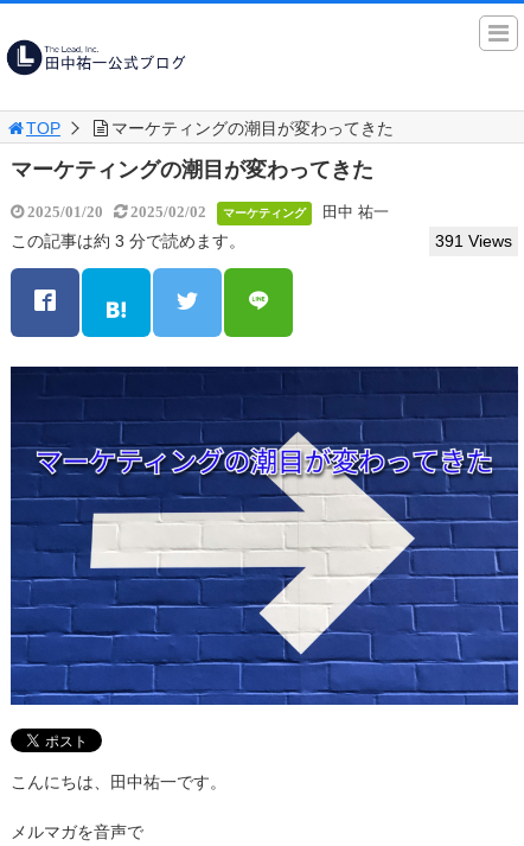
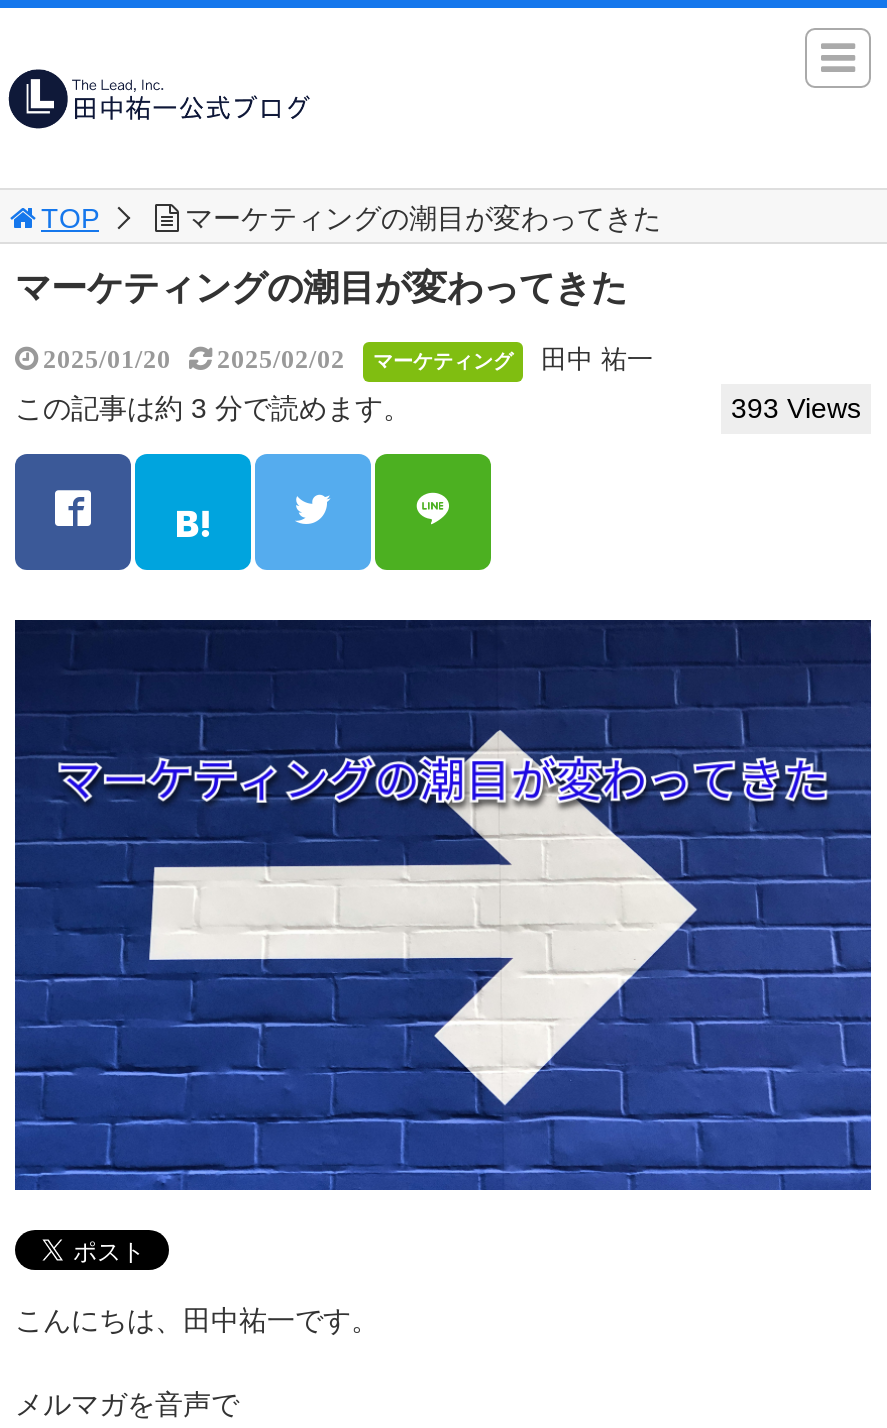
[435,231,512,250] 391 Views -> [731,392,861,424] 393 Views

